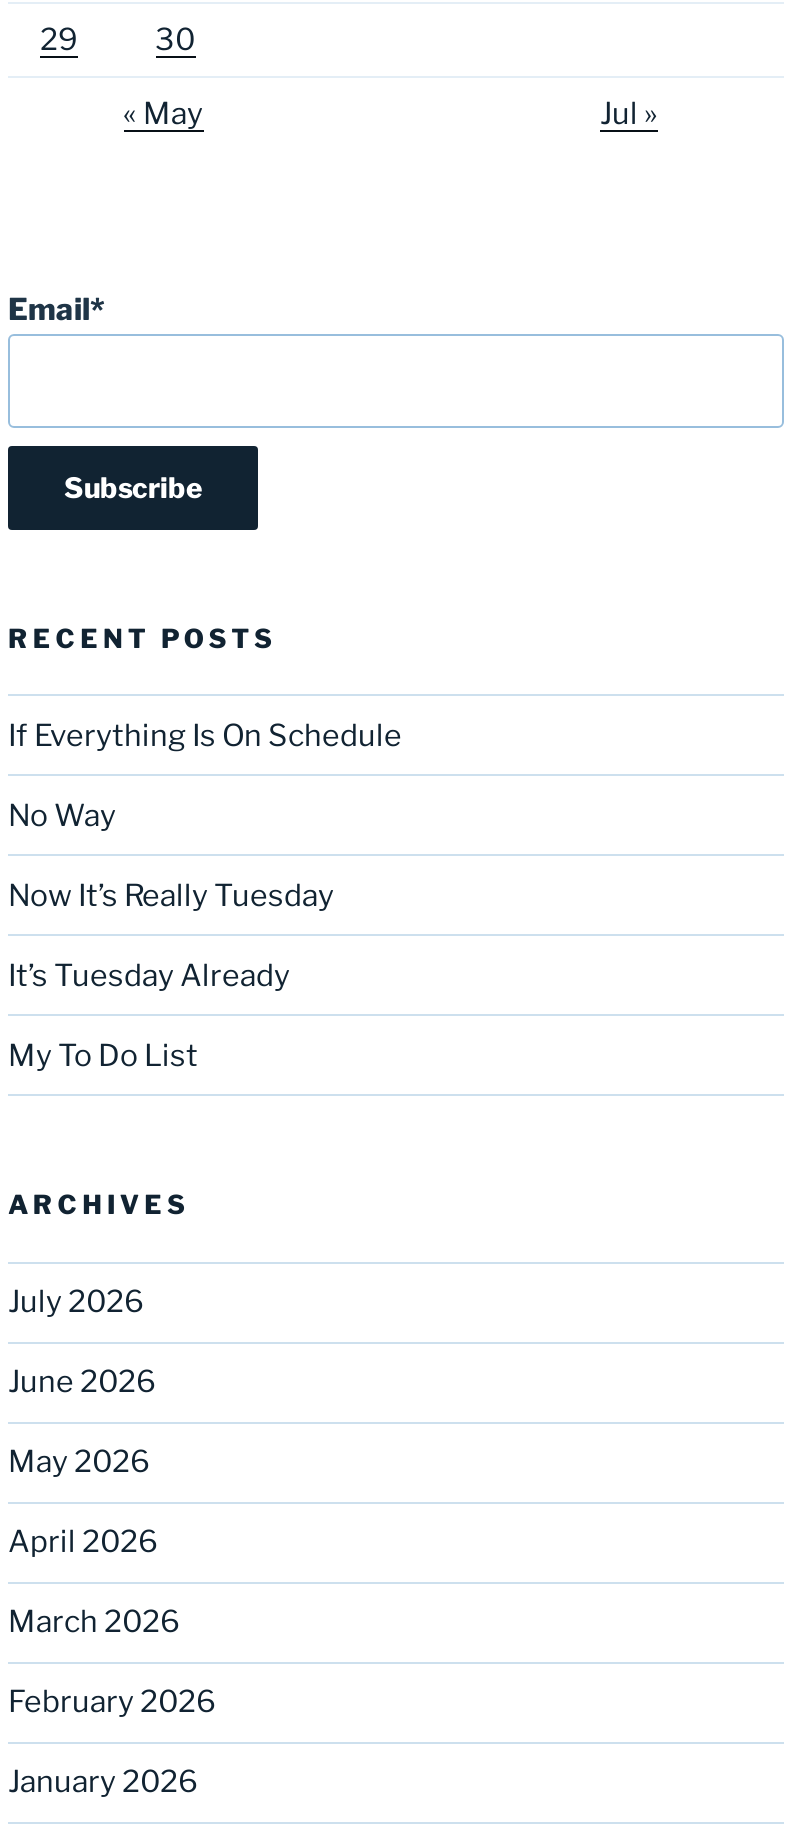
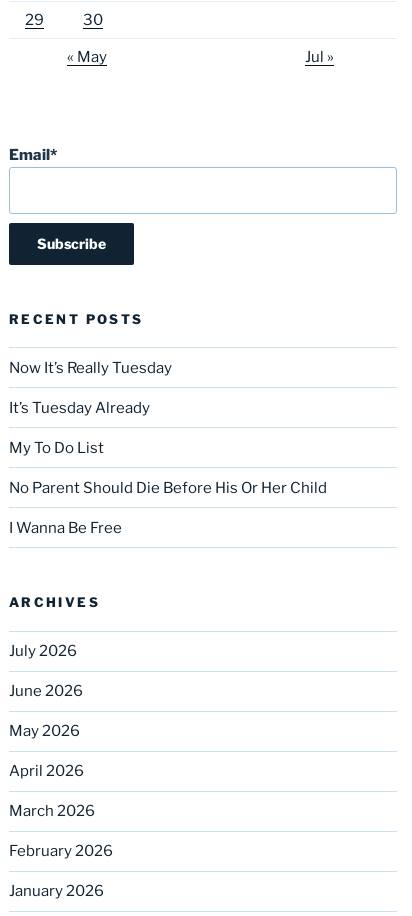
[8,718,402,834] If Everything Is On Schedule | No Way -> none
moved [8,878,334,1074] -> [9,359,172,457]: Now It’s Really Tuesday | It’s Tuesday Already | My To Do List
none -> [9,479,327,537] No Parent Should Die Before His Or Her Child | I Wanna Be Free

